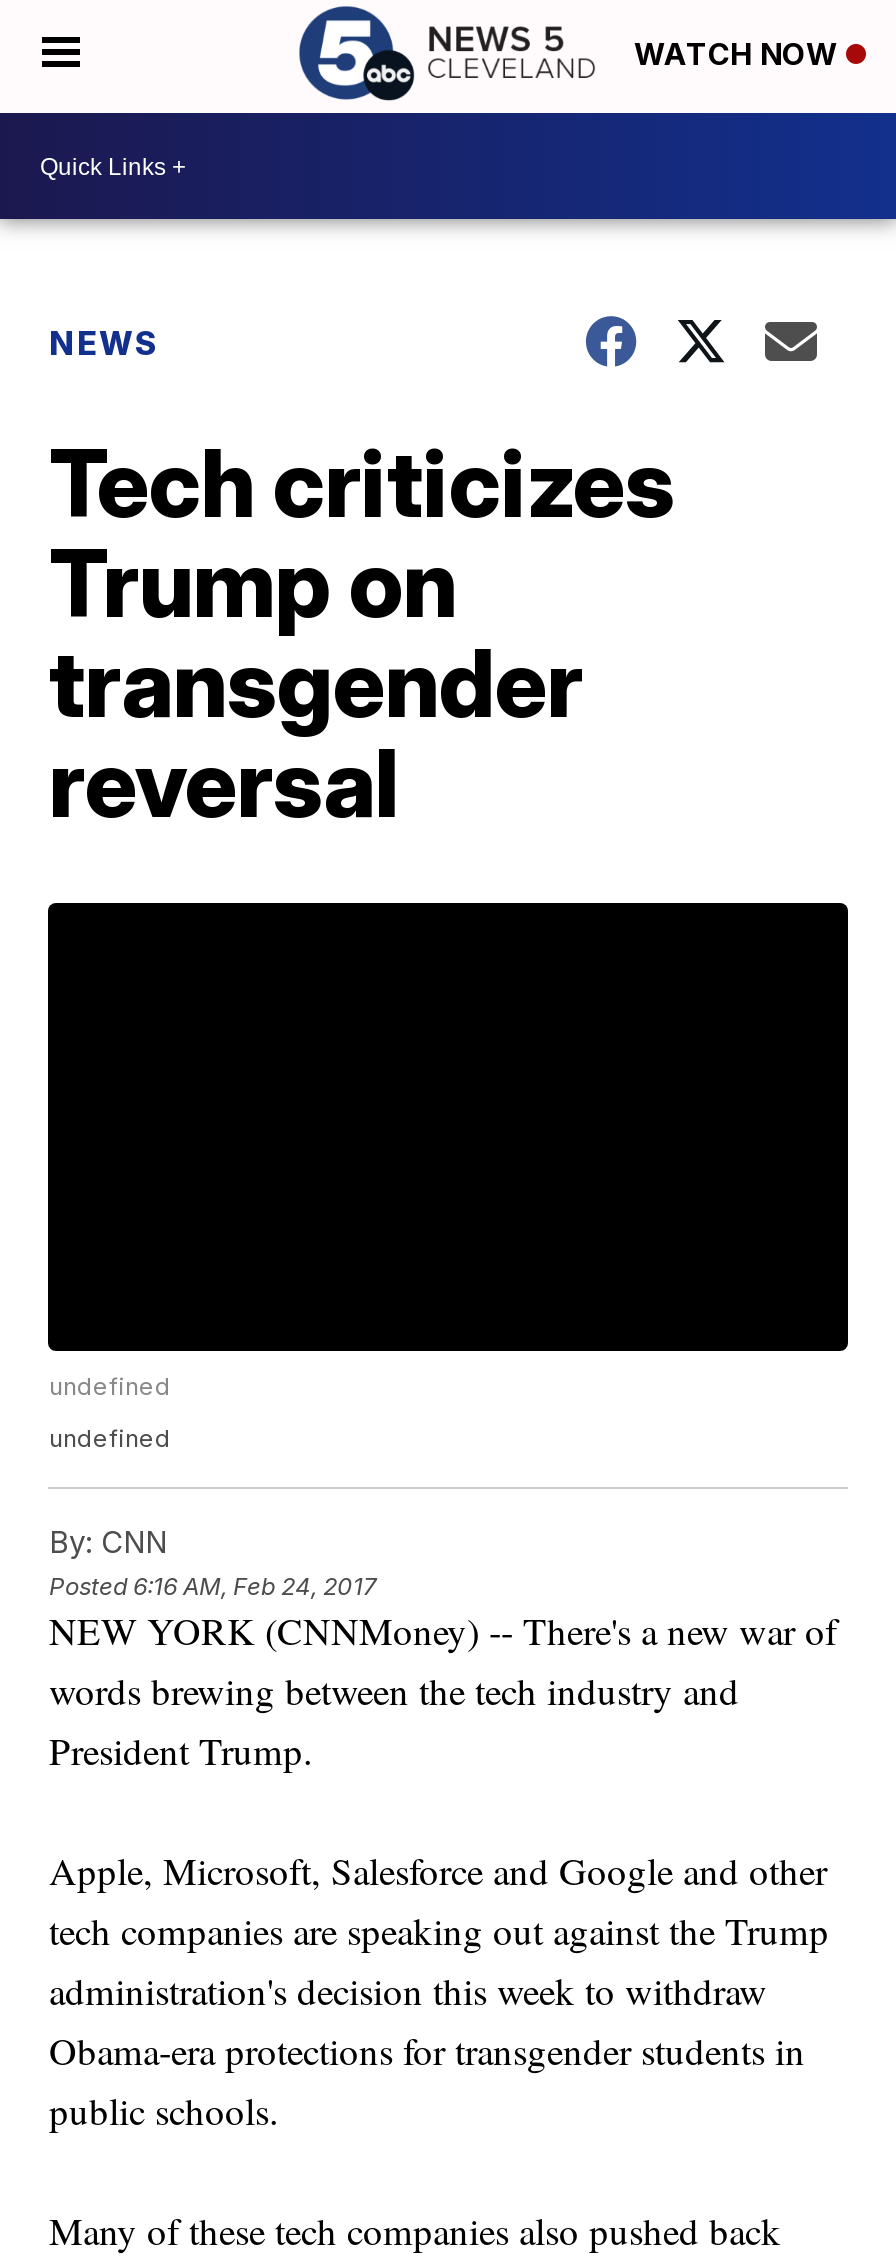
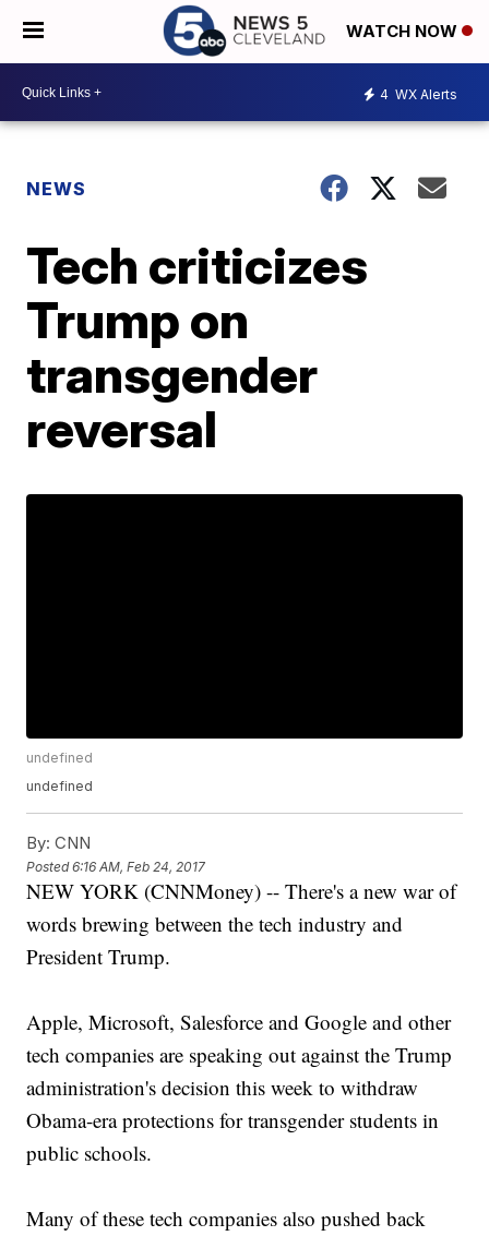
none -> [380,86,457,102] 4 WX Alerts

